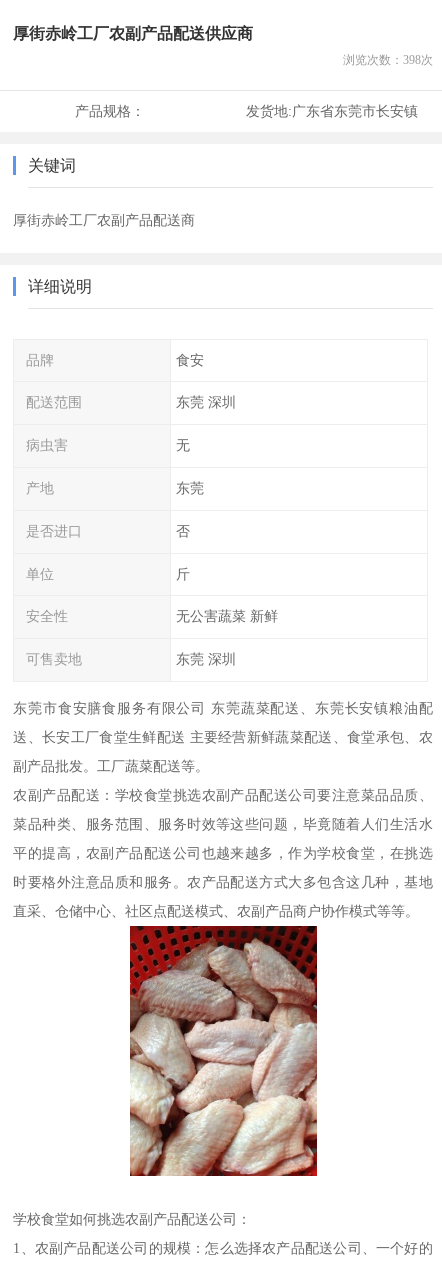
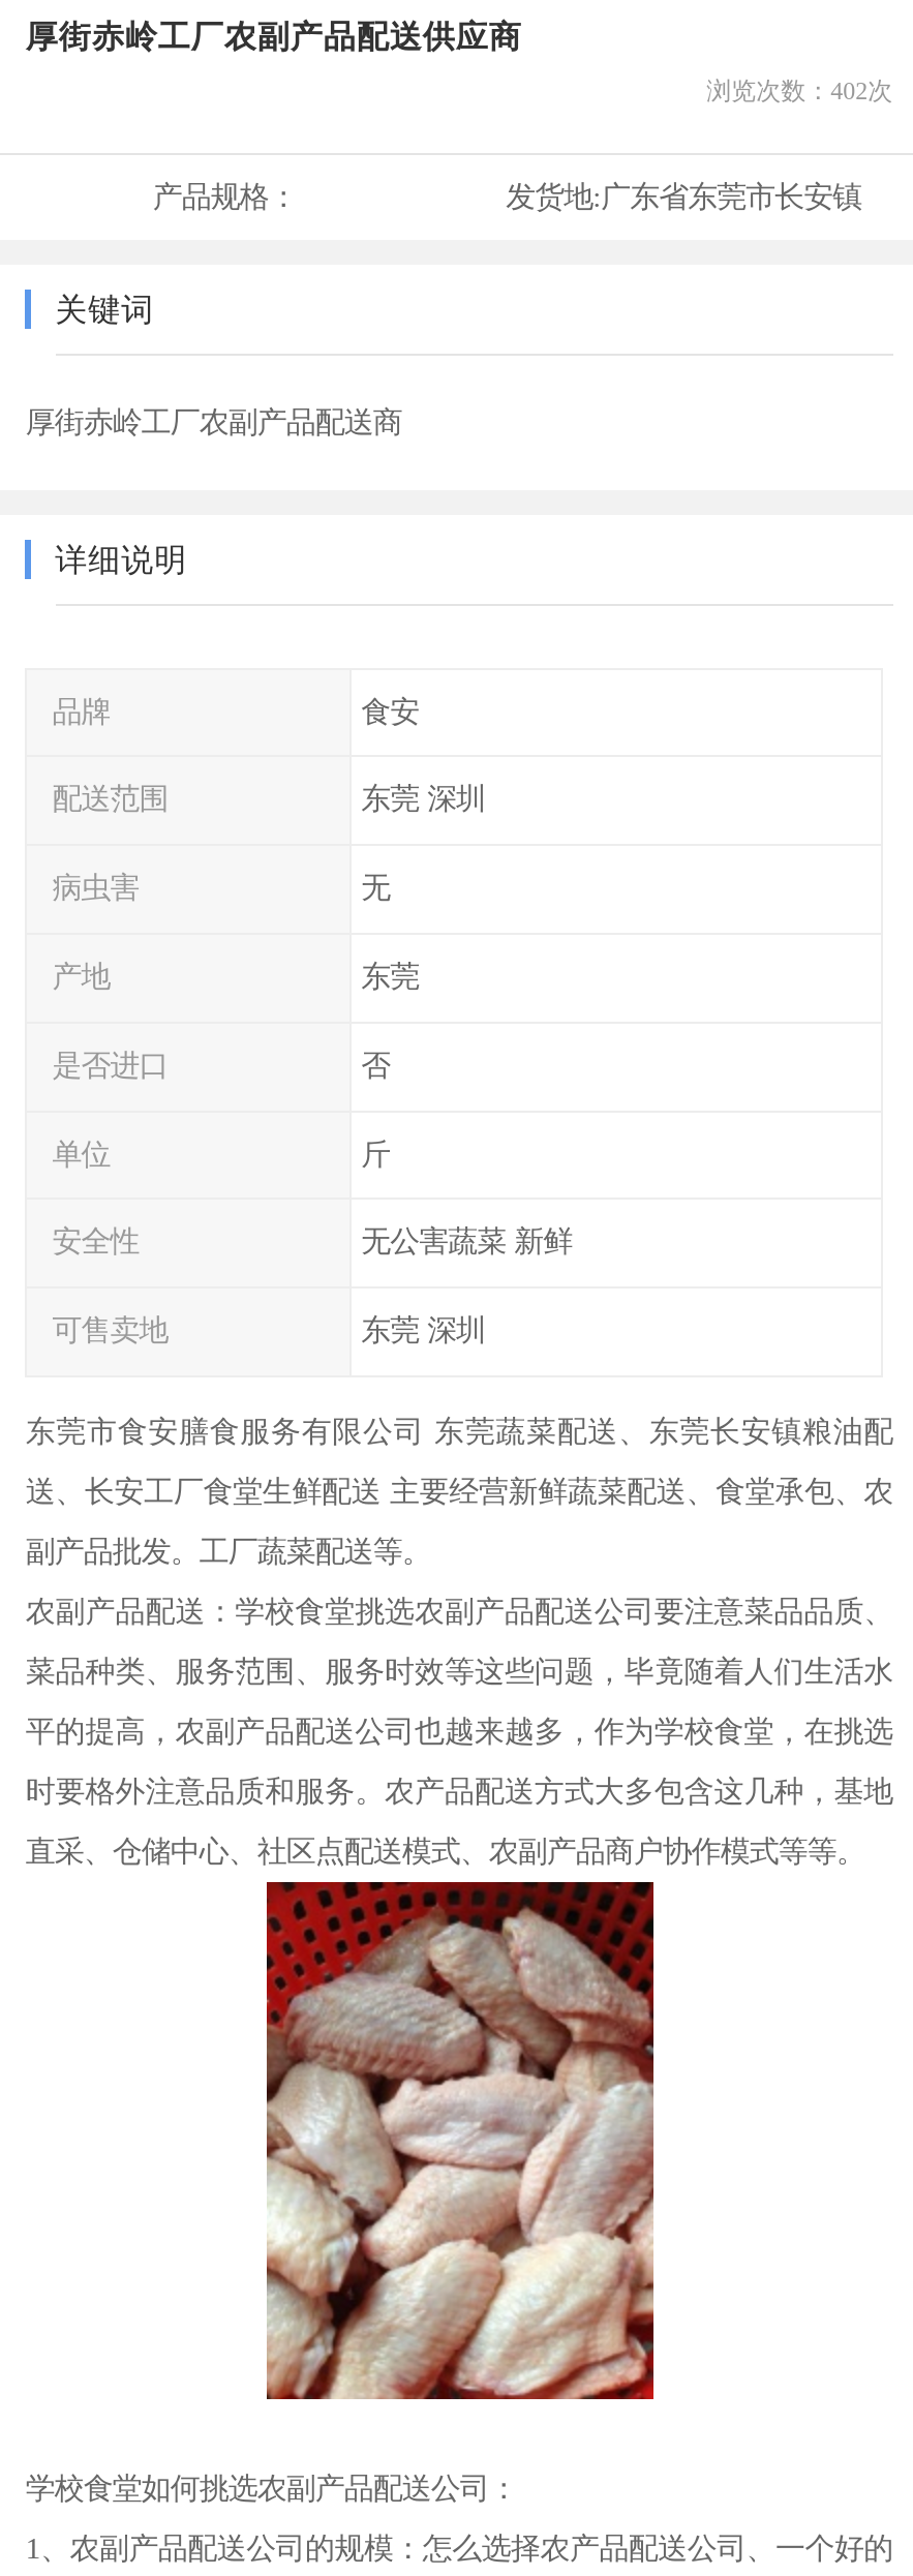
[343,53,433,67] 浏览次数：398次 -> [707,76,893,105] 浏览次数：402次

